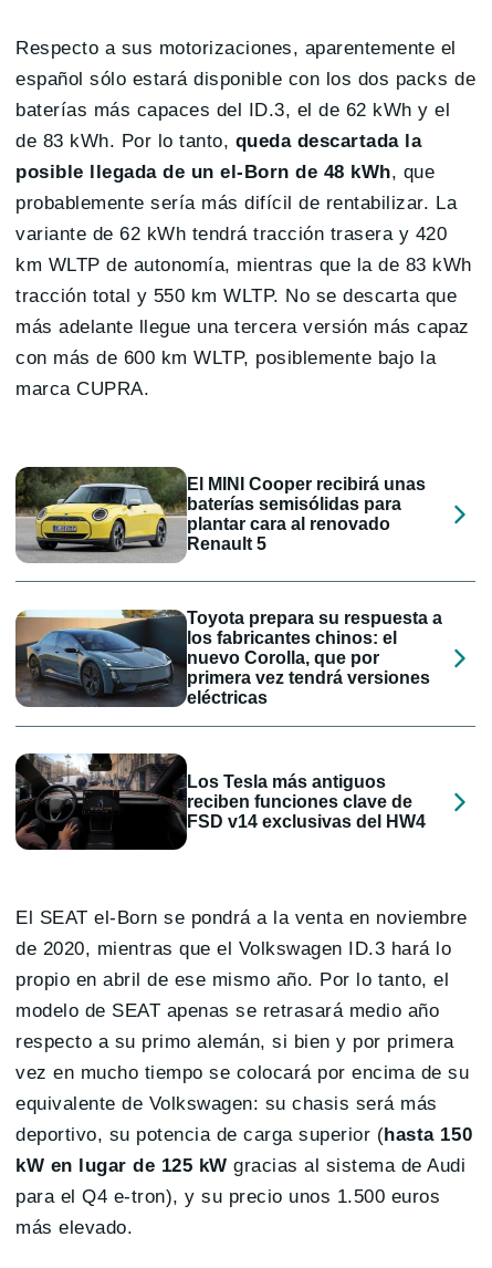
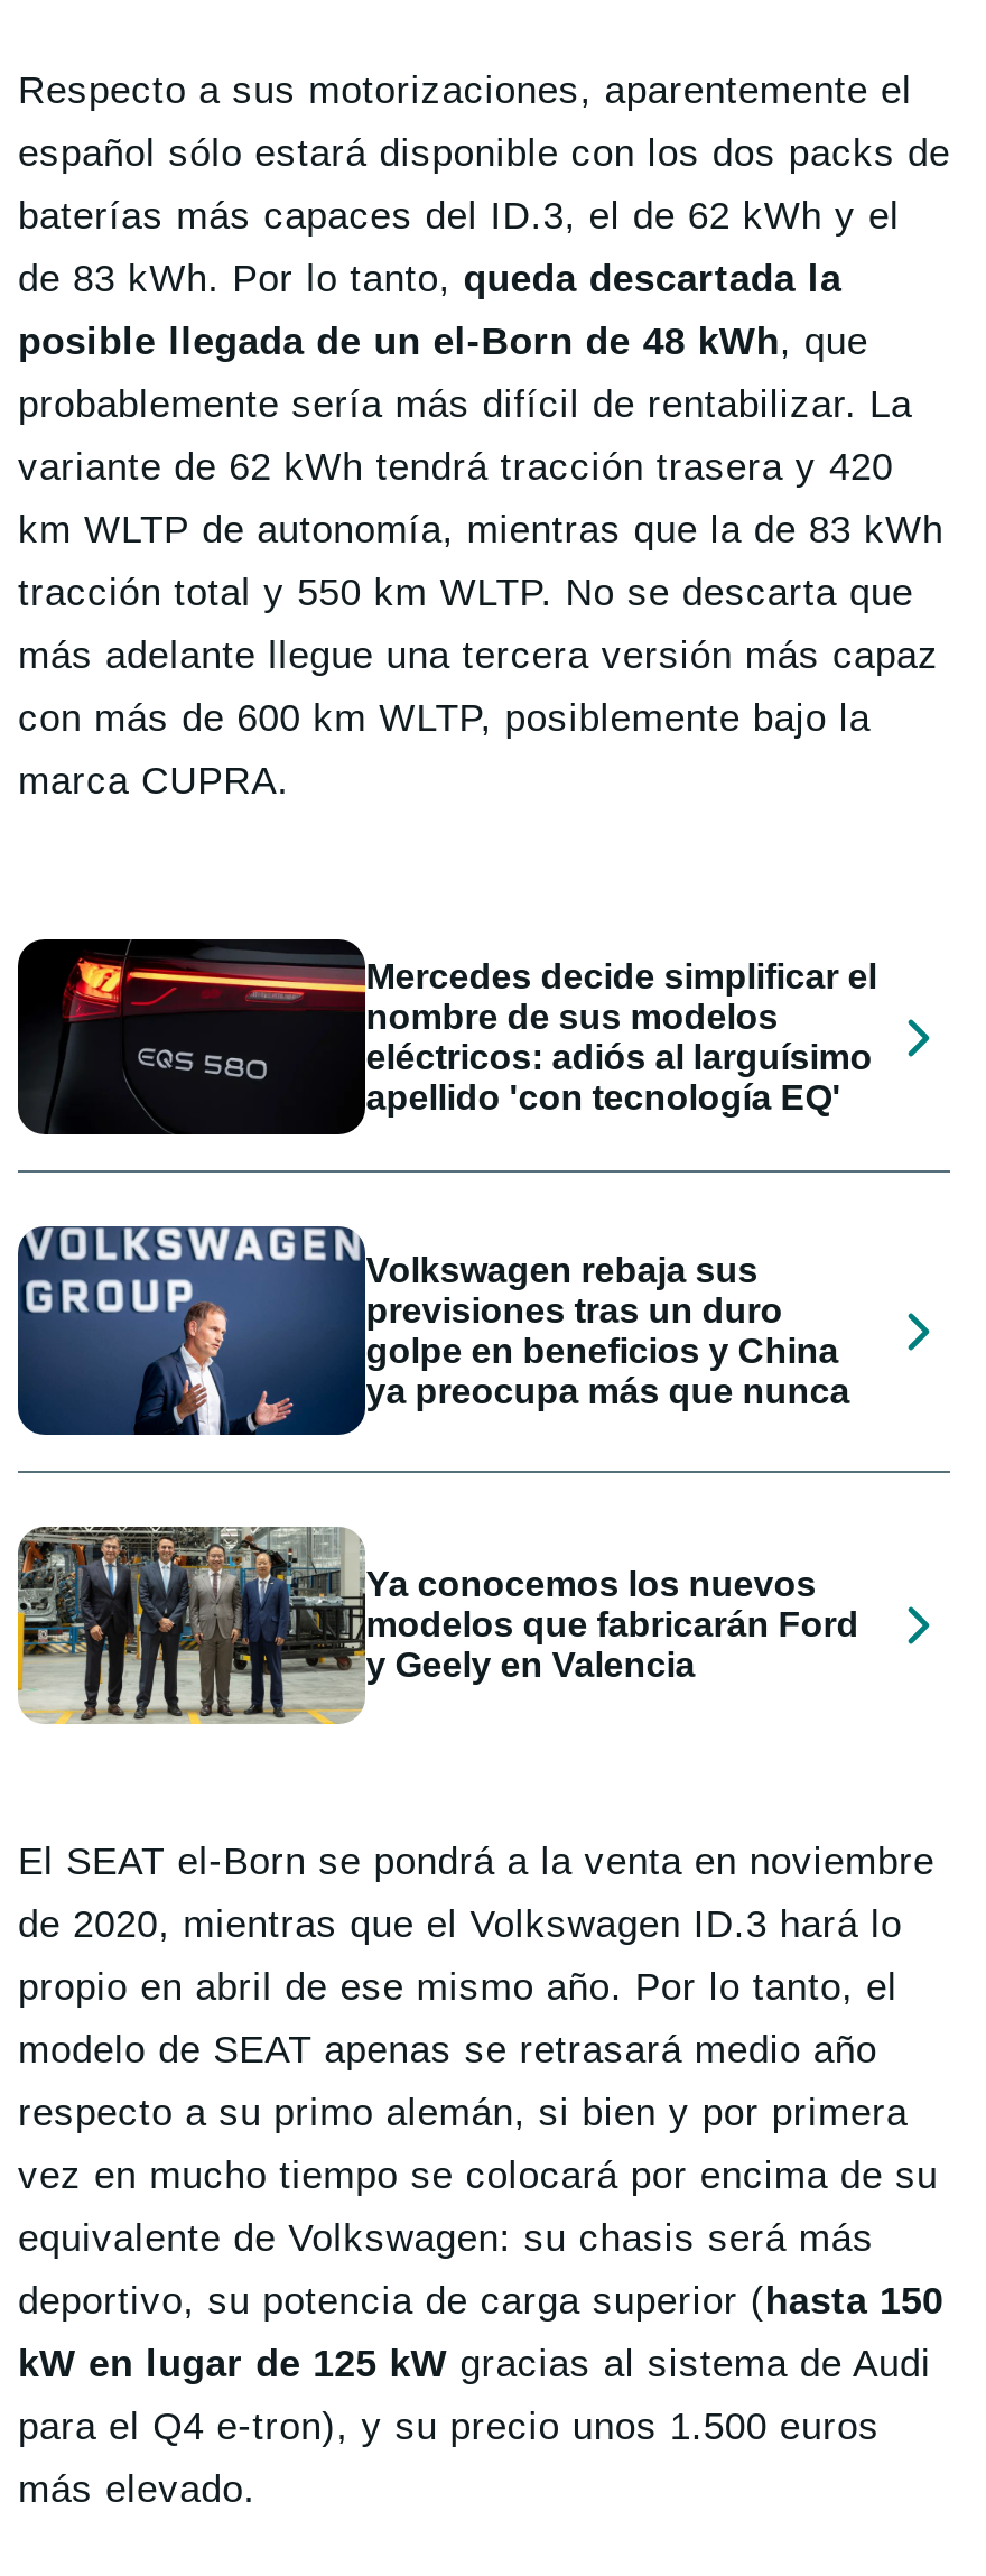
[14,466,426,562] [image] | El MINI Cooper recibirá unas | baterías semisólidas para | plantar cara al renovado | Renault 5 -> [18,937,877,1134] [image] | Mercedes decide simplificar el | nombre de sus modelos | eléctricos: adiós al larguísimo | apellido 'con tecnología EQ'
[14,609,442,708] [image] | Toyota prepara su respuesta a | los fabricantes chinos: el | nuevo Corolla, que por | primera vez tendrá versiones | eléctricas -> [16,1224,850,1435] [image] | Volkswagen rebaja sus | previsiones tras un duro | golpe en beneficios y China | ya preocupa más que nunca
[14,753,426,851] [image] | Los Tesla más antiguos | reciben funciones clave de | FSD v14 exclusivas del HW4 -> [16,1525,859,1724] [image] | Ya conocemos los nuevos | modelos que fabricarán Ford | y Geely en Valencia

